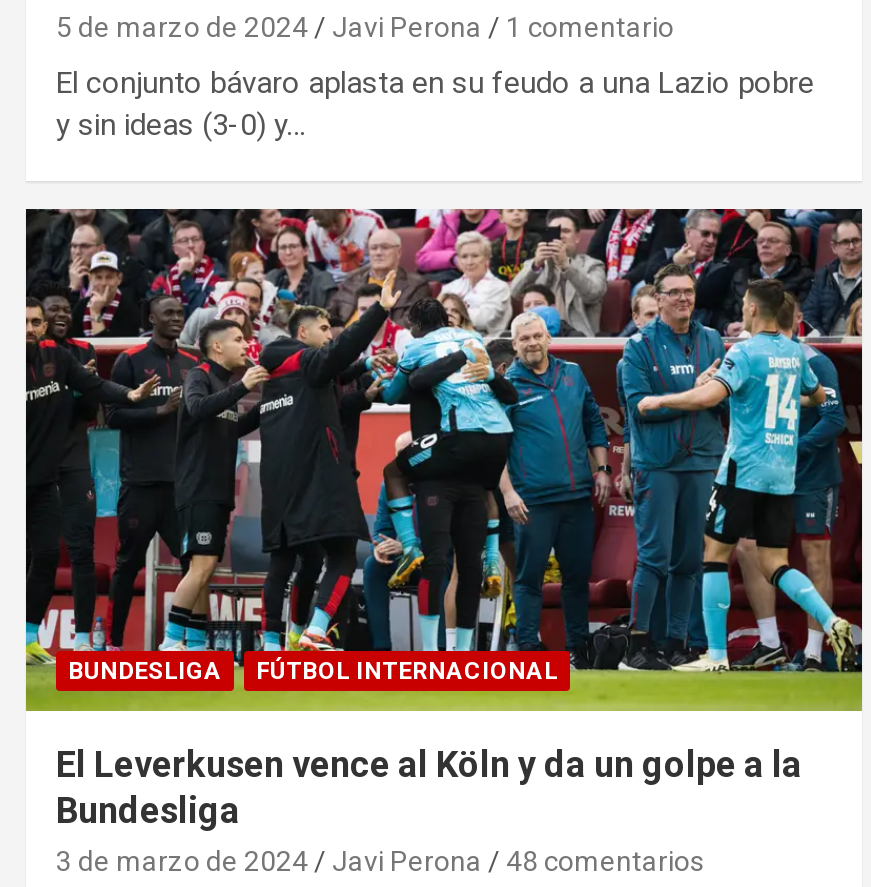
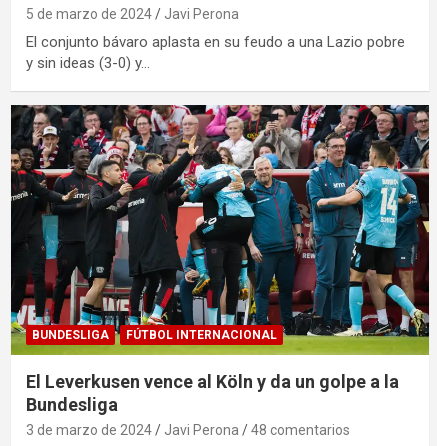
[506,11,674,43] 1 comentario -> none

